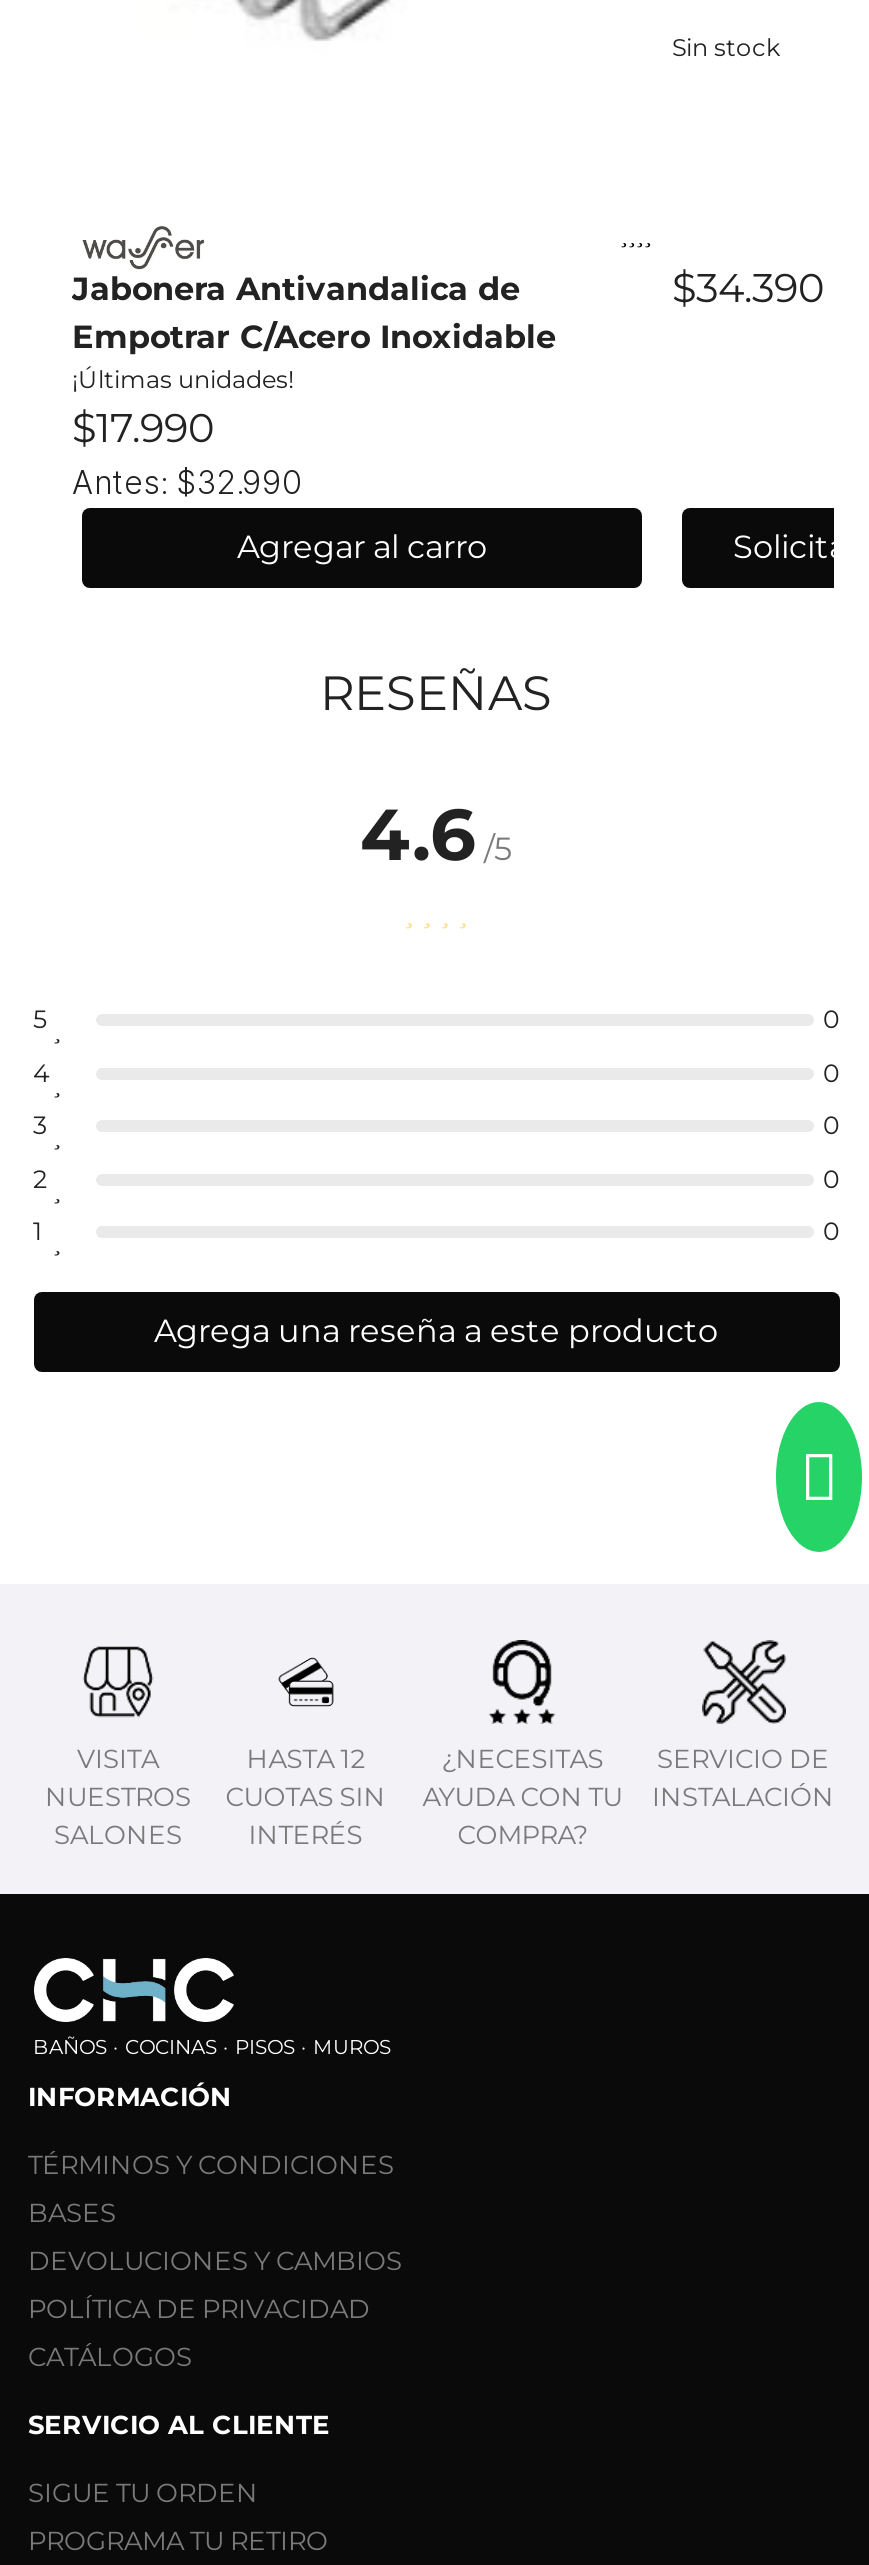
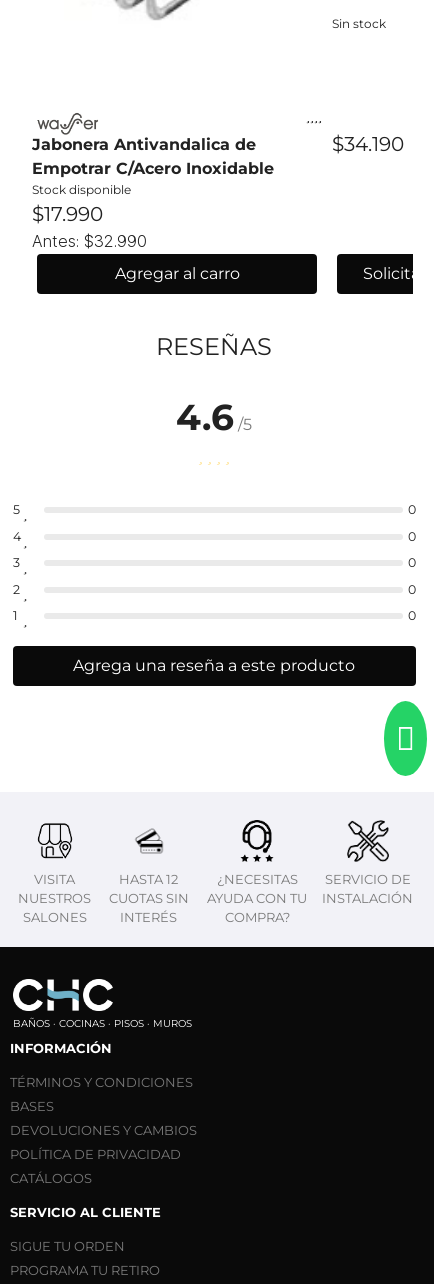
[672,263,824,311] $34.390 -> [332,131,404,155] $34.190
[72,364,294,394] ¡Últimas unidades! -> [32,182,131,197] Stock disponible

